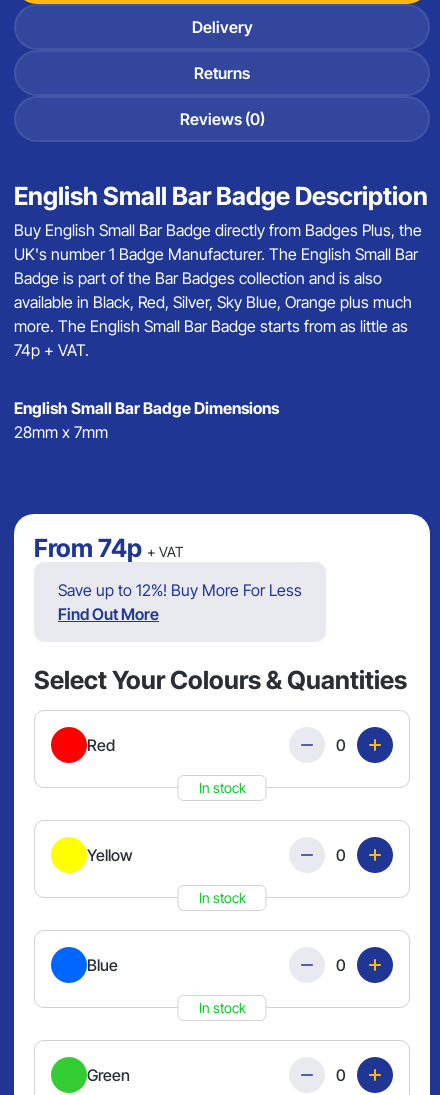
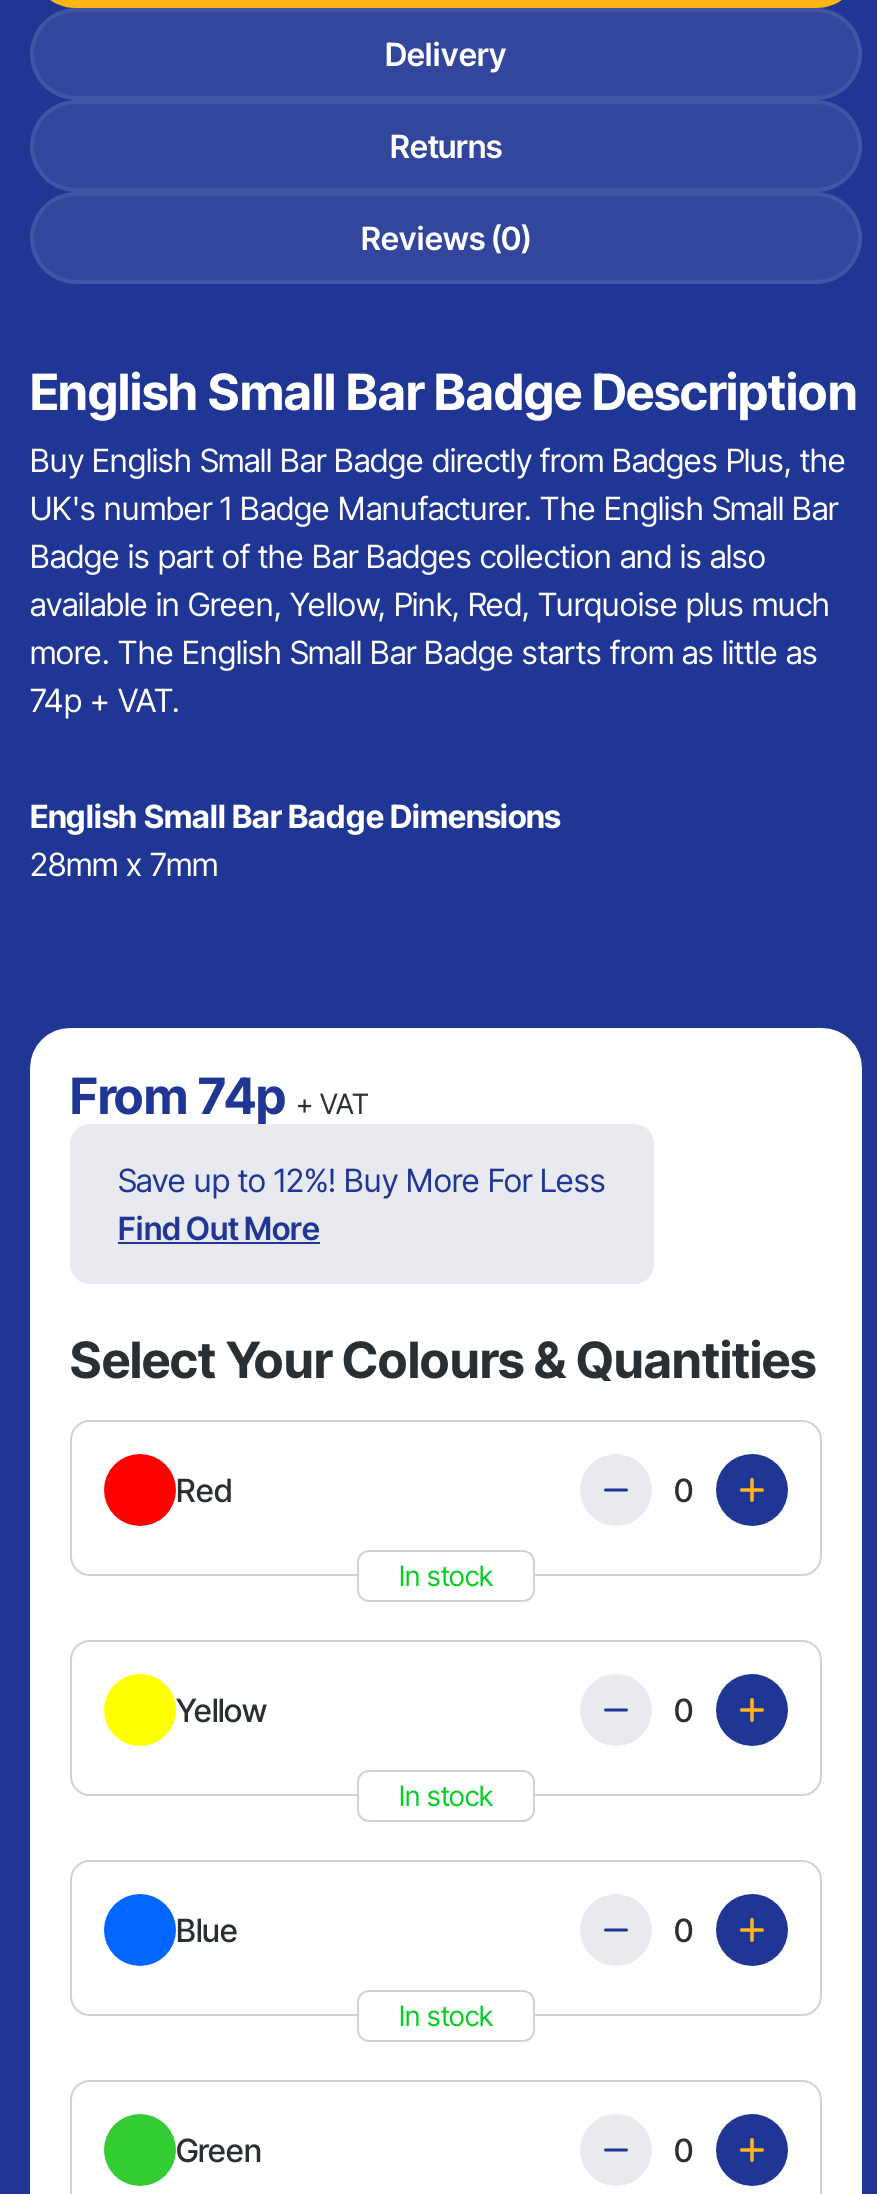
[14,292,412,312] available in Black, Red, Silver, Sky Blue, Orange plus much -> [30,584,830,624] available in Green, Yellow, Pink, Red, Turquoise plus much

